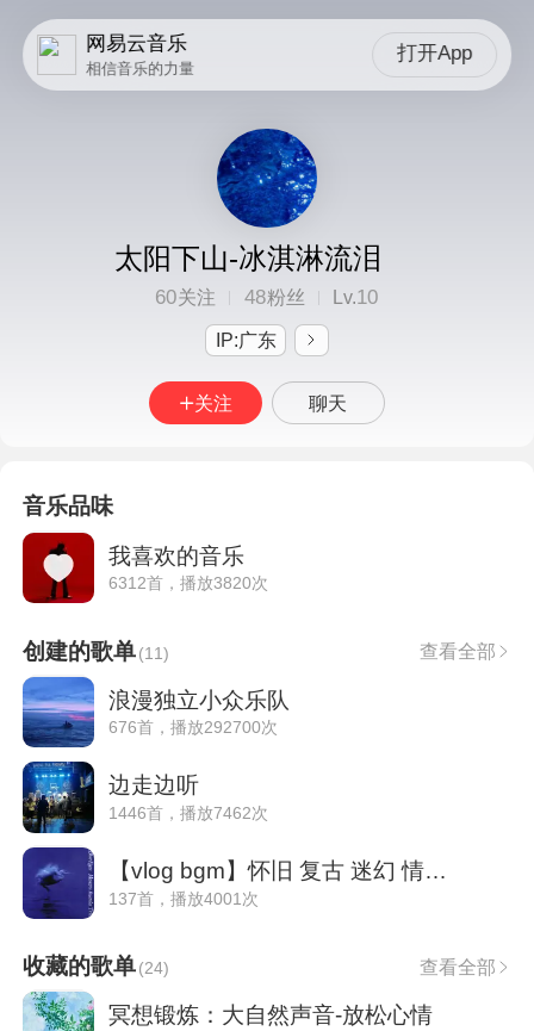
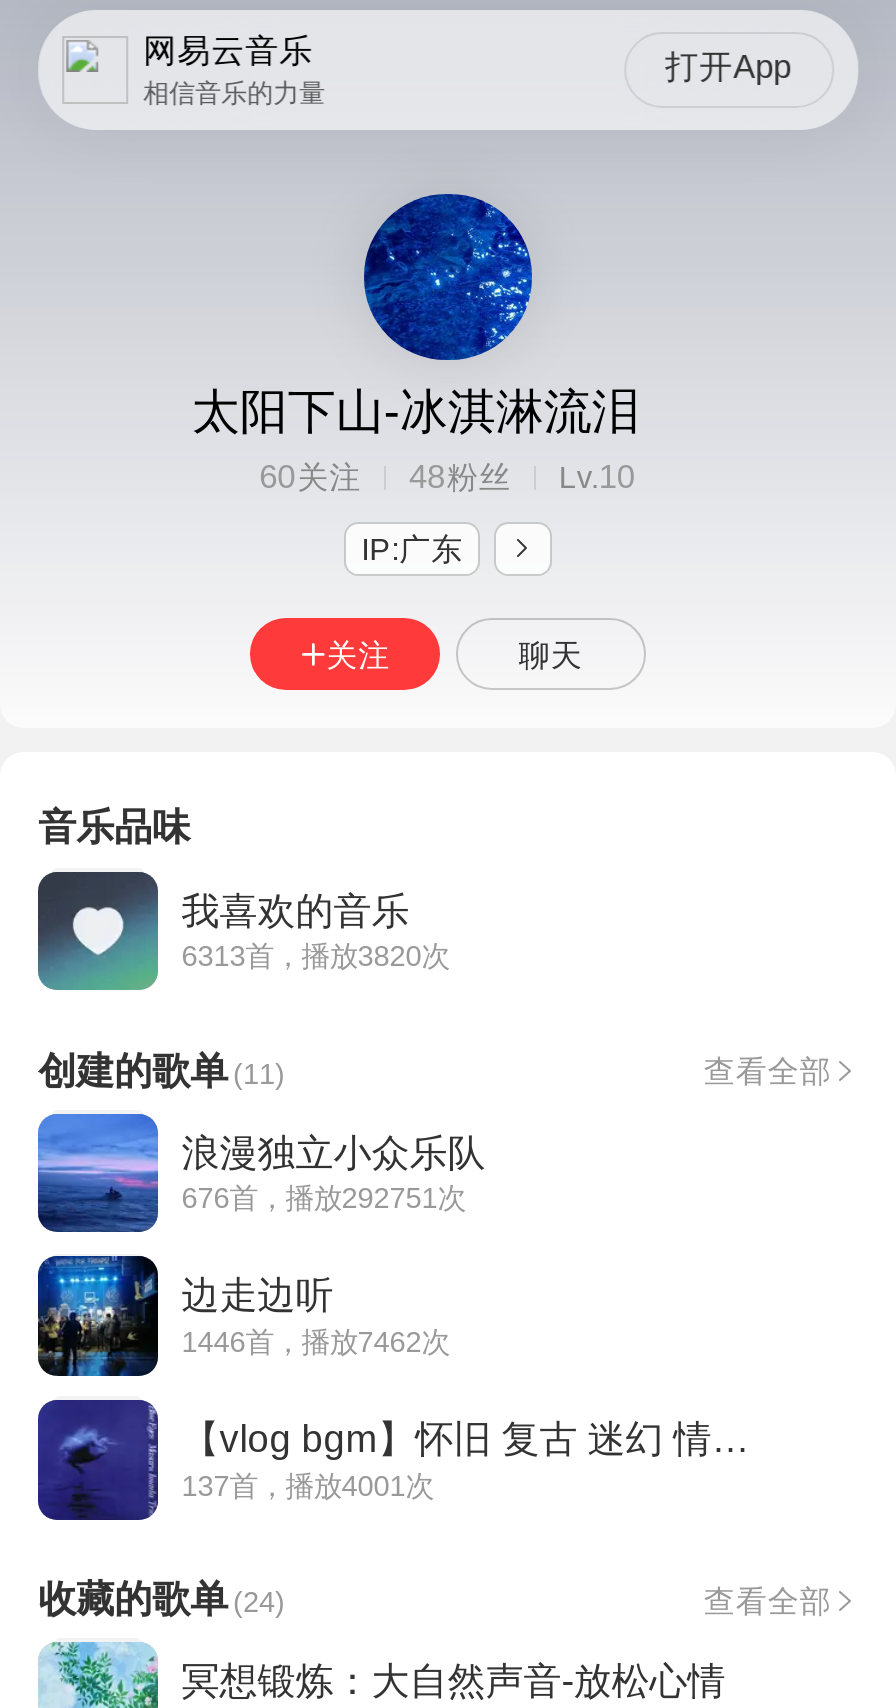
[21,532,268,604] [image] | 6312首，播放3820次 -> [36,870,450,992] [image] | 6313首，播放3820次
[108,718,277,737] 676首，播放292700次 -> [182,1183,466,1215] 676首，播放292751次

